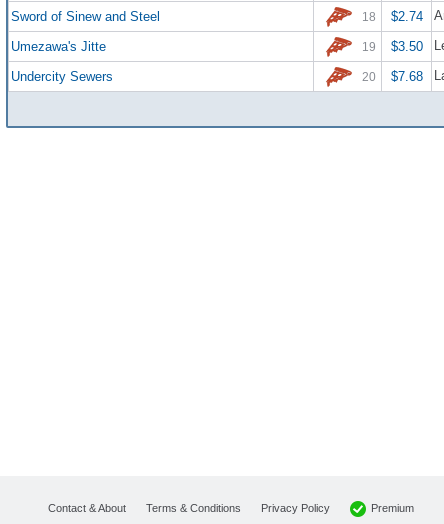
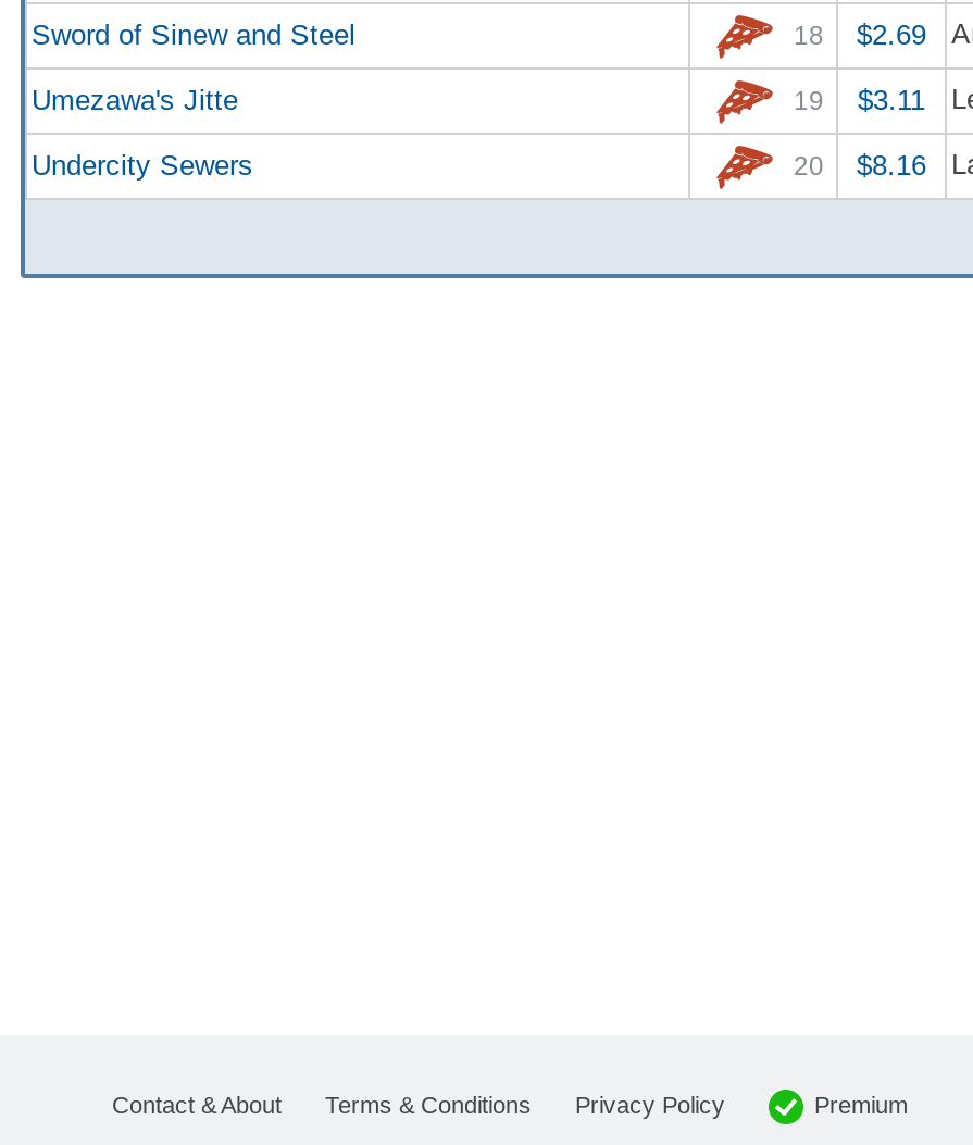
[390,9,422,24] $2.74 -> [857,19,926,52] $2.69
[390,39,422,54] $3.50 -> [858,84,925,117] $3.11
[390,69,422,84] $7.68 -> [857,150,926,182] $8.16

